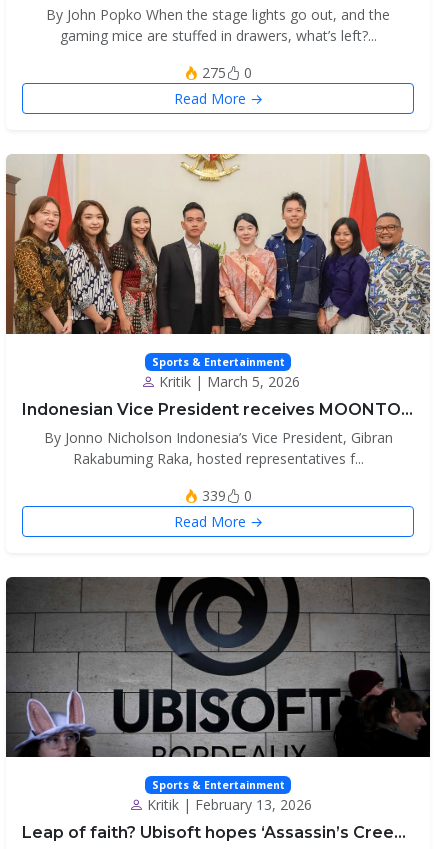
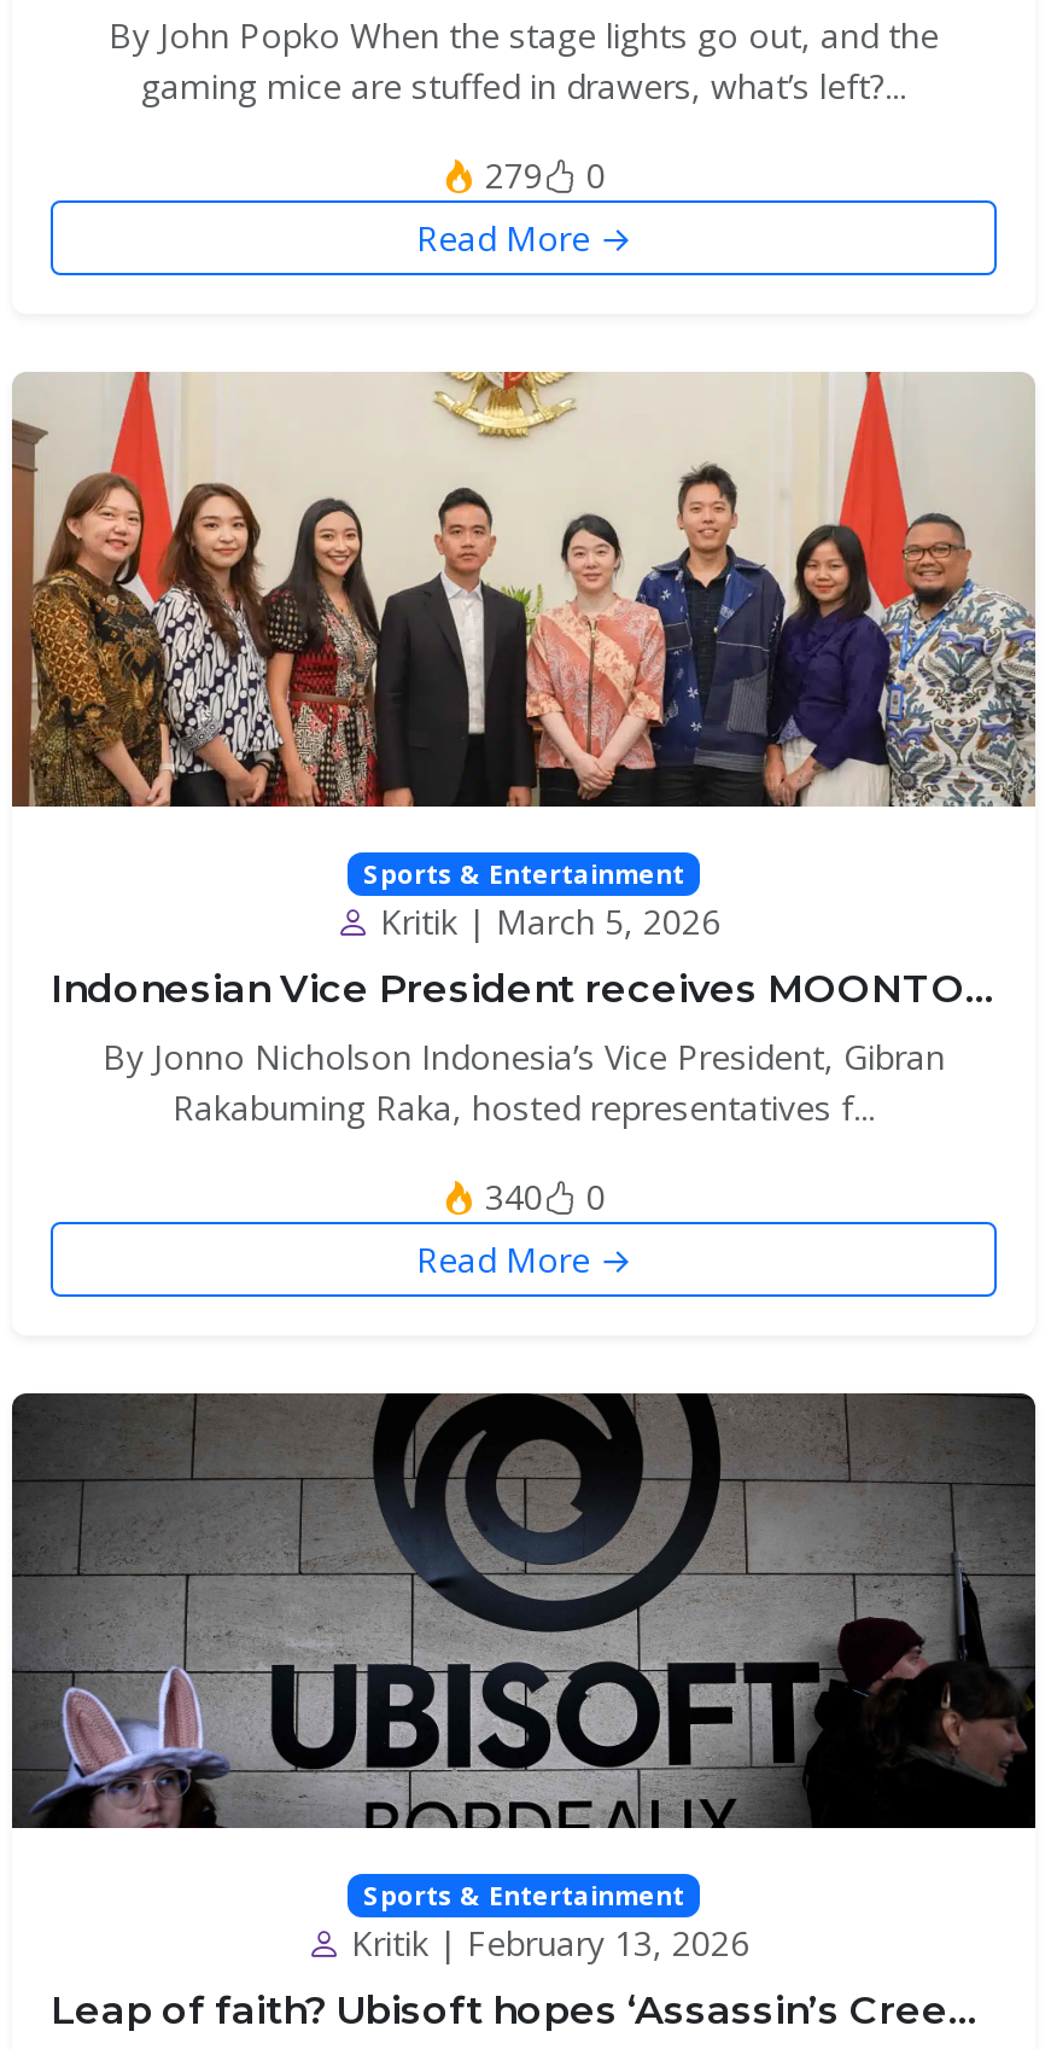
[198,63,252,82] 275 0 -> [475,152,606,198] 279 0
[198,486,252,505] 339 0 -> [475,1174,606,1219] 340 0

